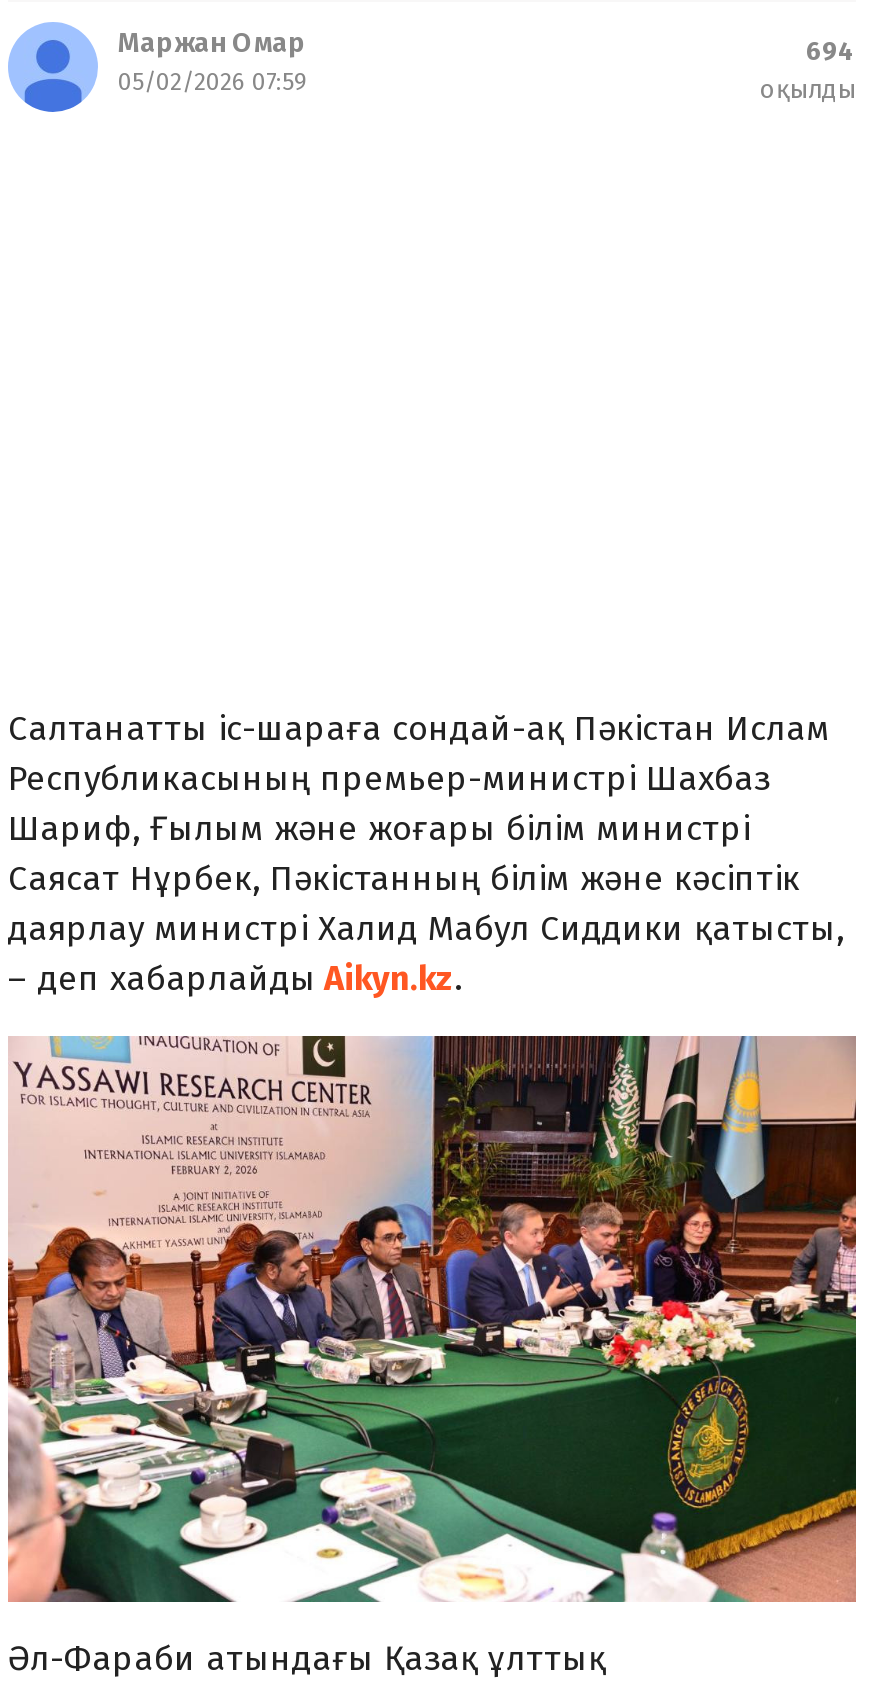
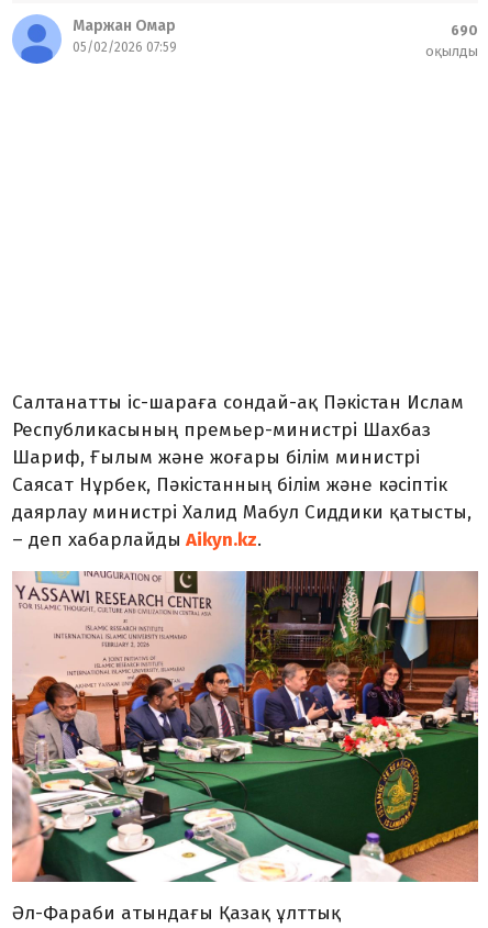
[806,37,856,67] 694 -> [451,22,478,38] 690

